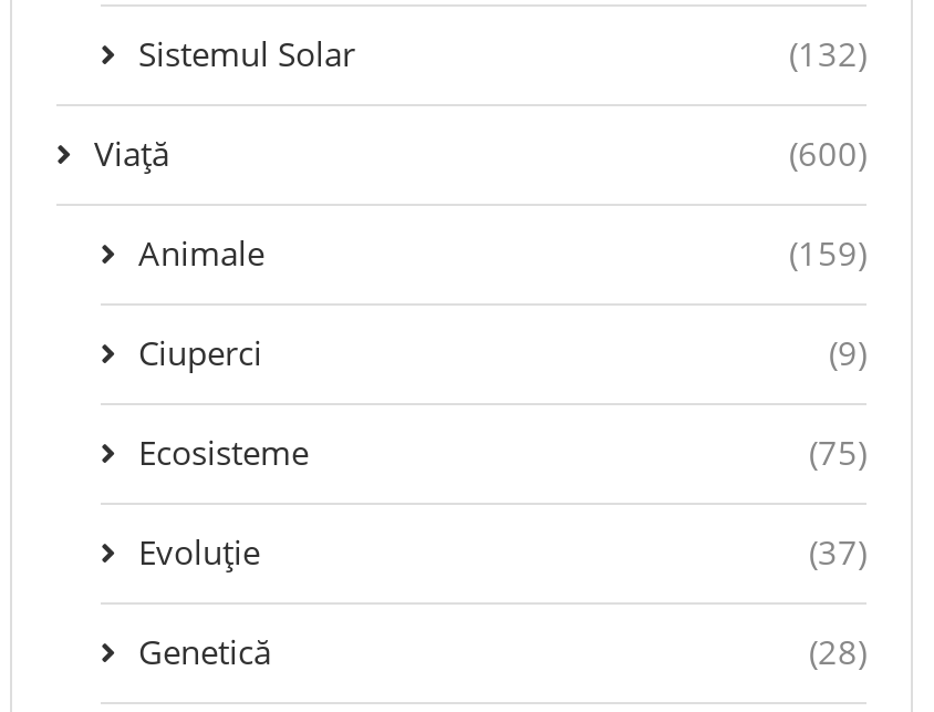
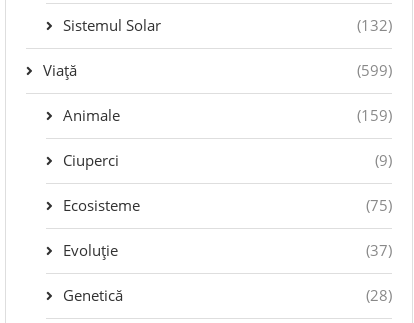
[789,131,866,175] (600) -> [357,60,392,80] (599)

